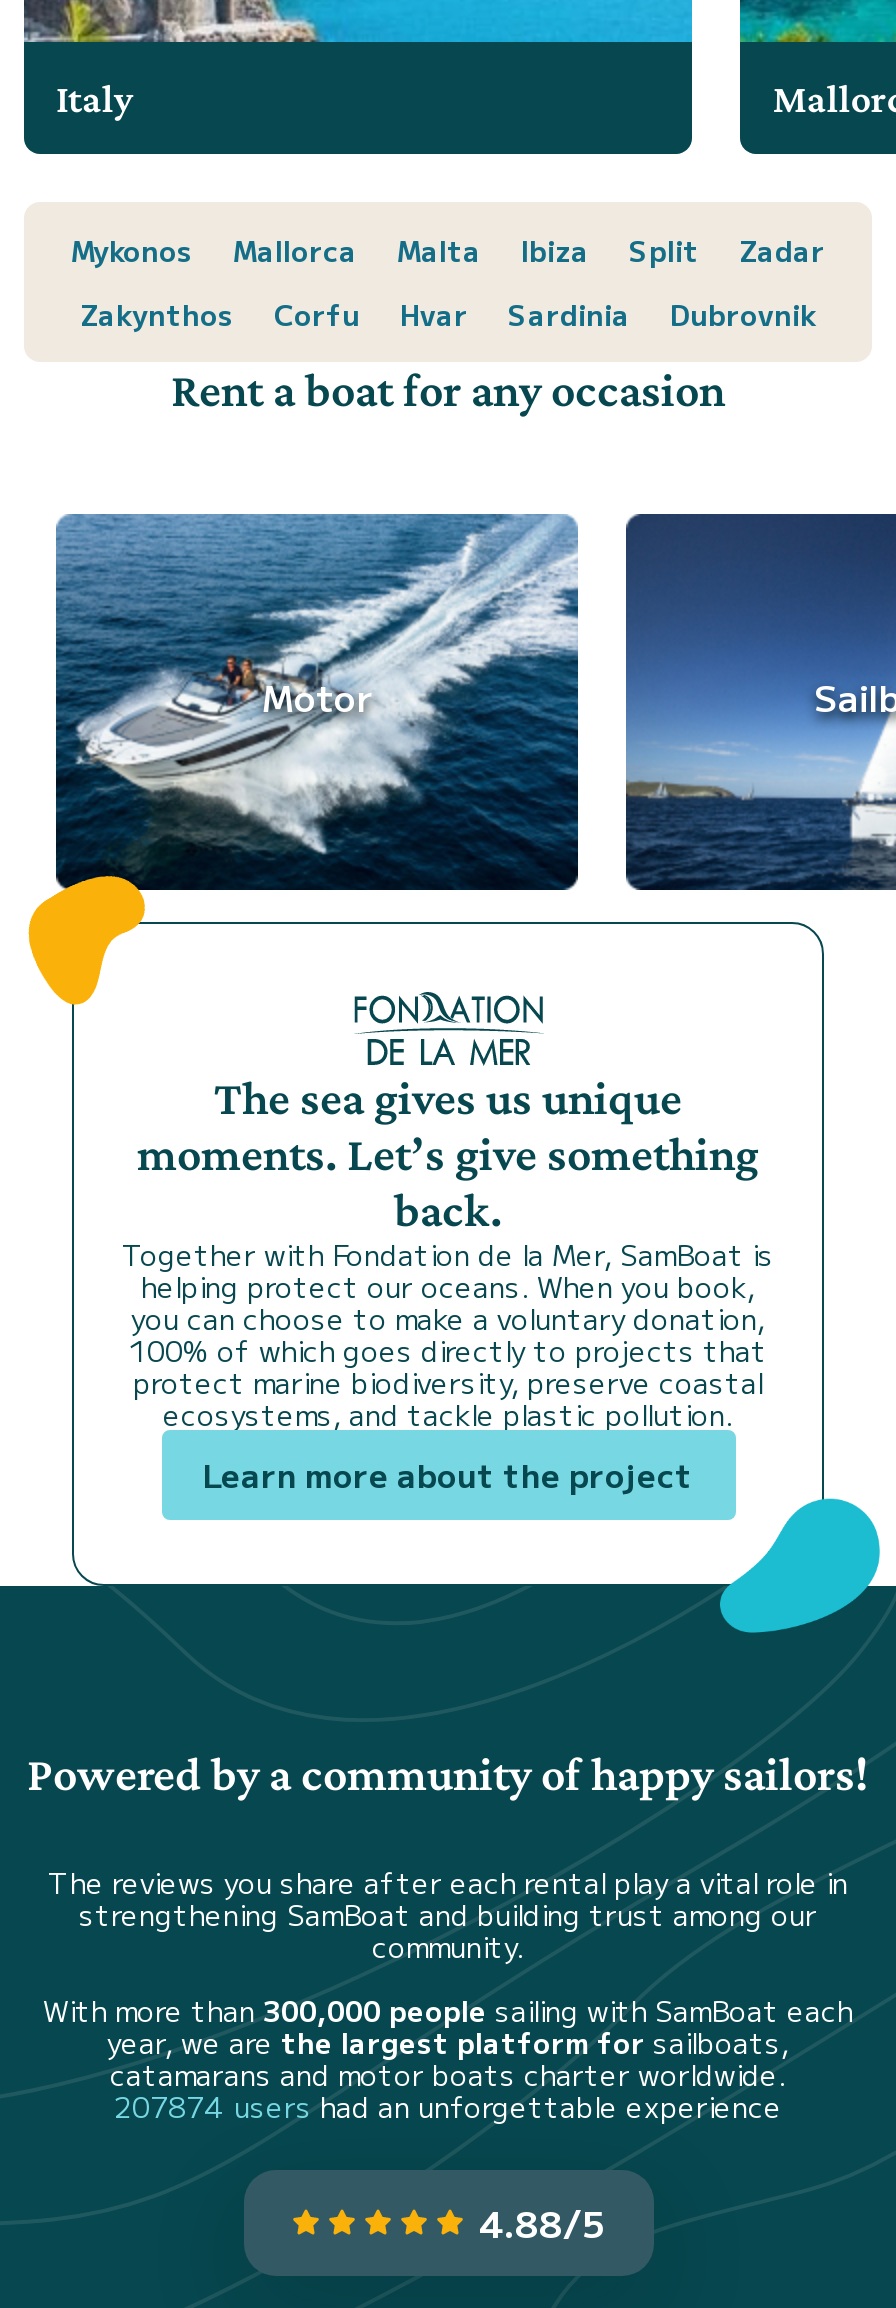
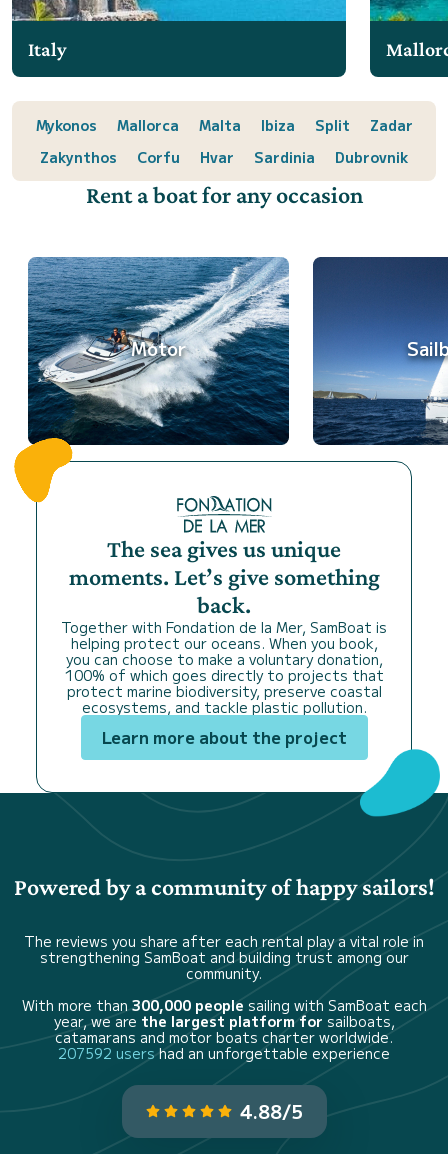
[114,2086,782,2126] 207874 usershad an unforgettable experience -> [58,1043,390,1063] 207592 usershad an unforgettable experience

